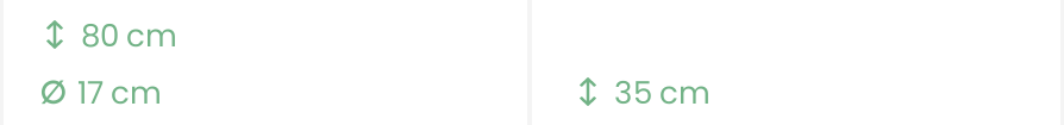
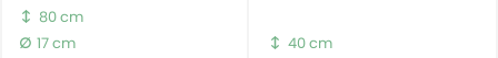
[614,71,709,116] 35 cm -> [287,33,332,54] 40 cm

